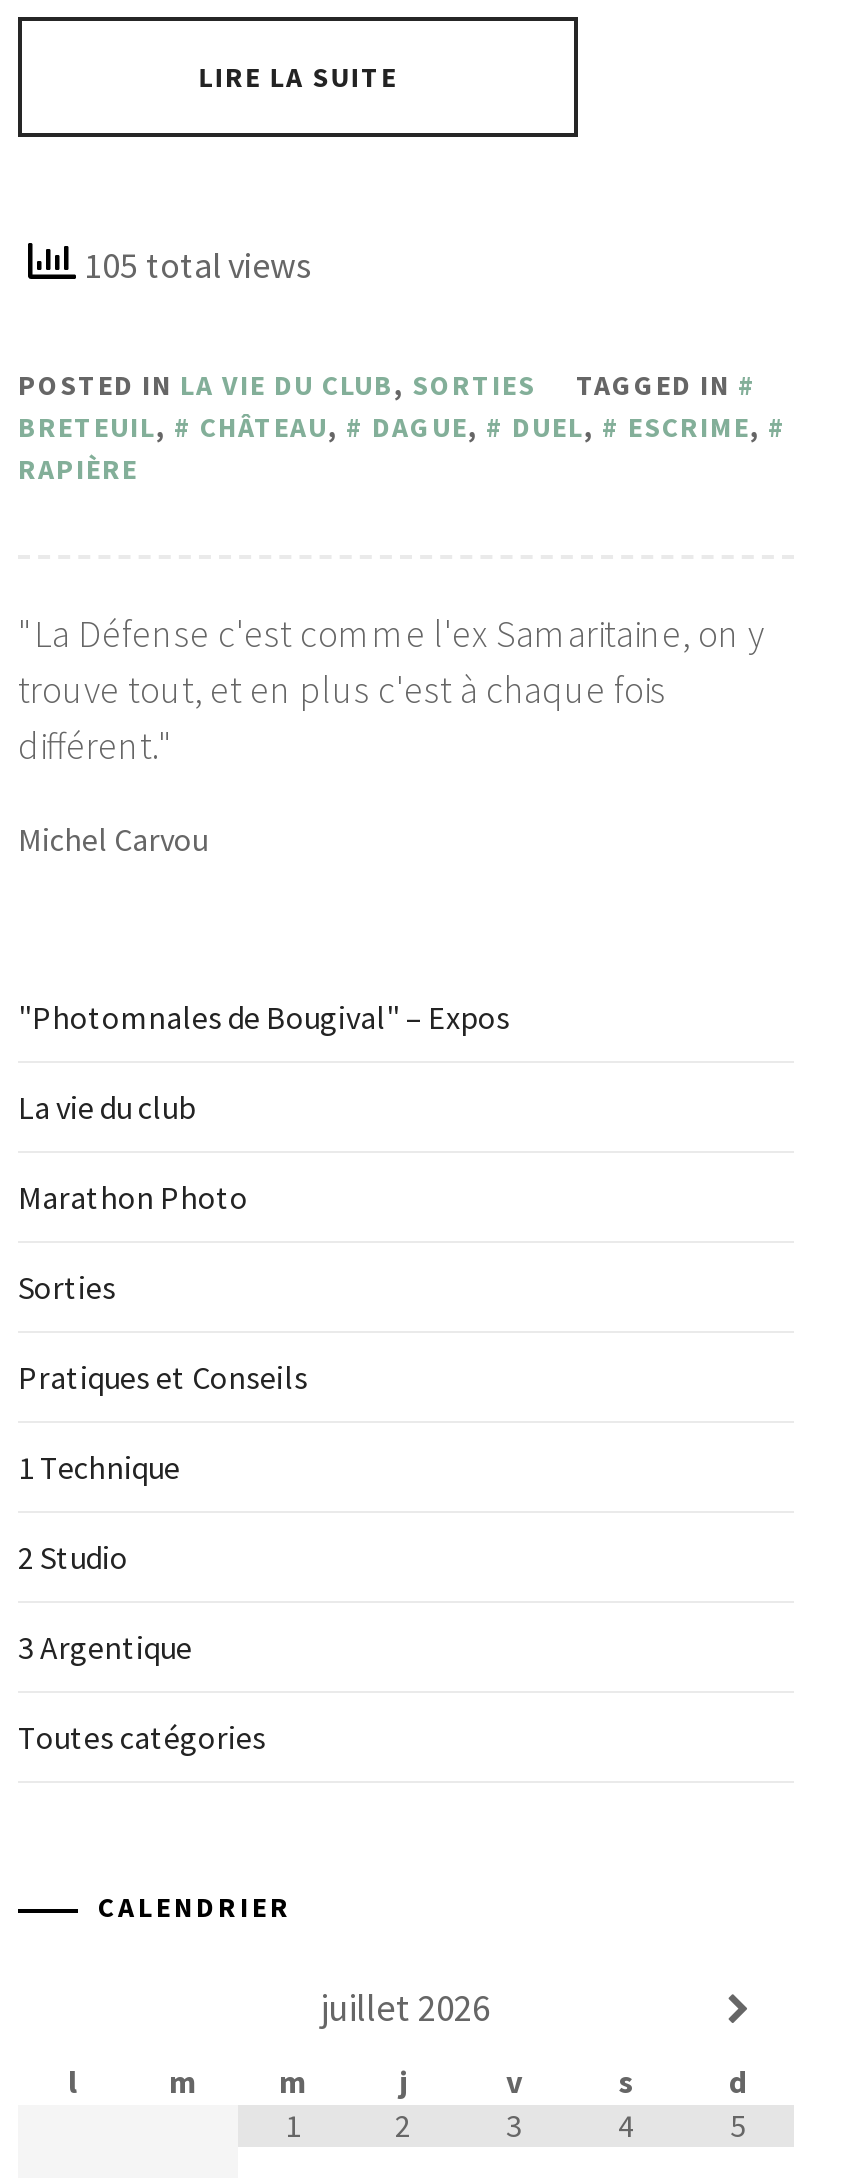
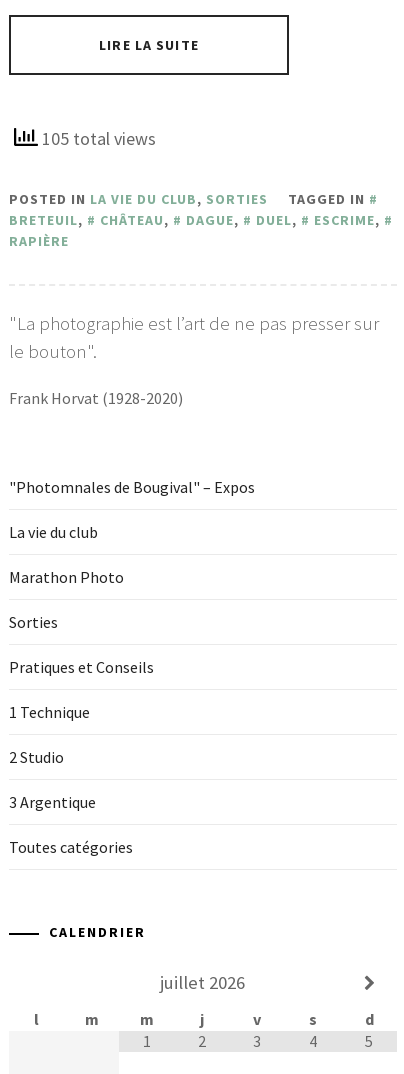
[18,611,764,769] "La Défense c'est comme l'ex Samaritaine, on y | trouve tout, et en plus c'est à chaque fois | différent." -> [9,312,379,363] "La photographie est l’art de ne pas presser sur | le bouton".
[18,819,208,859] Michel Carvou -> [9,388,183,408] Frank Horvat (1928-2020)

